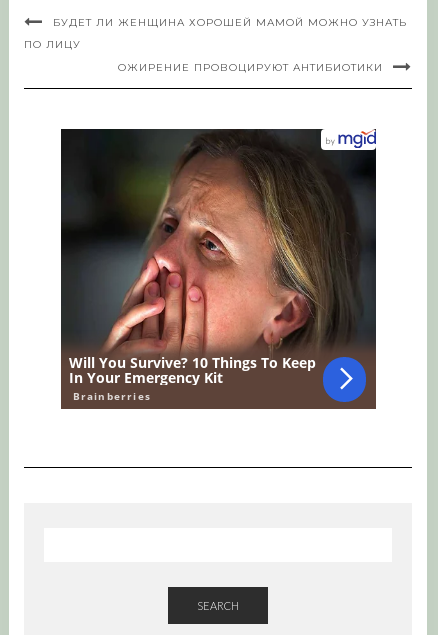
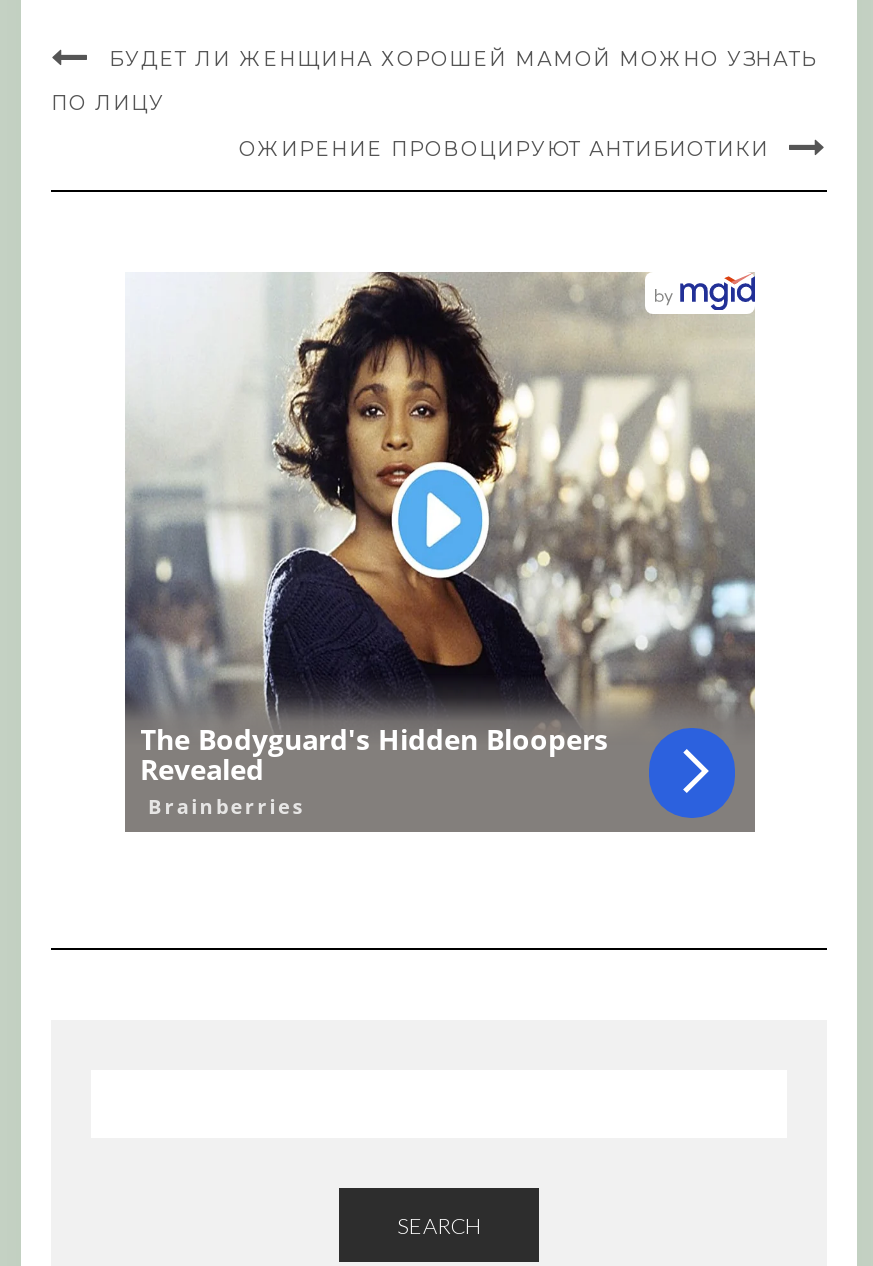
[60,128,377,408] [image] -> [125,272,755,832] [image]

